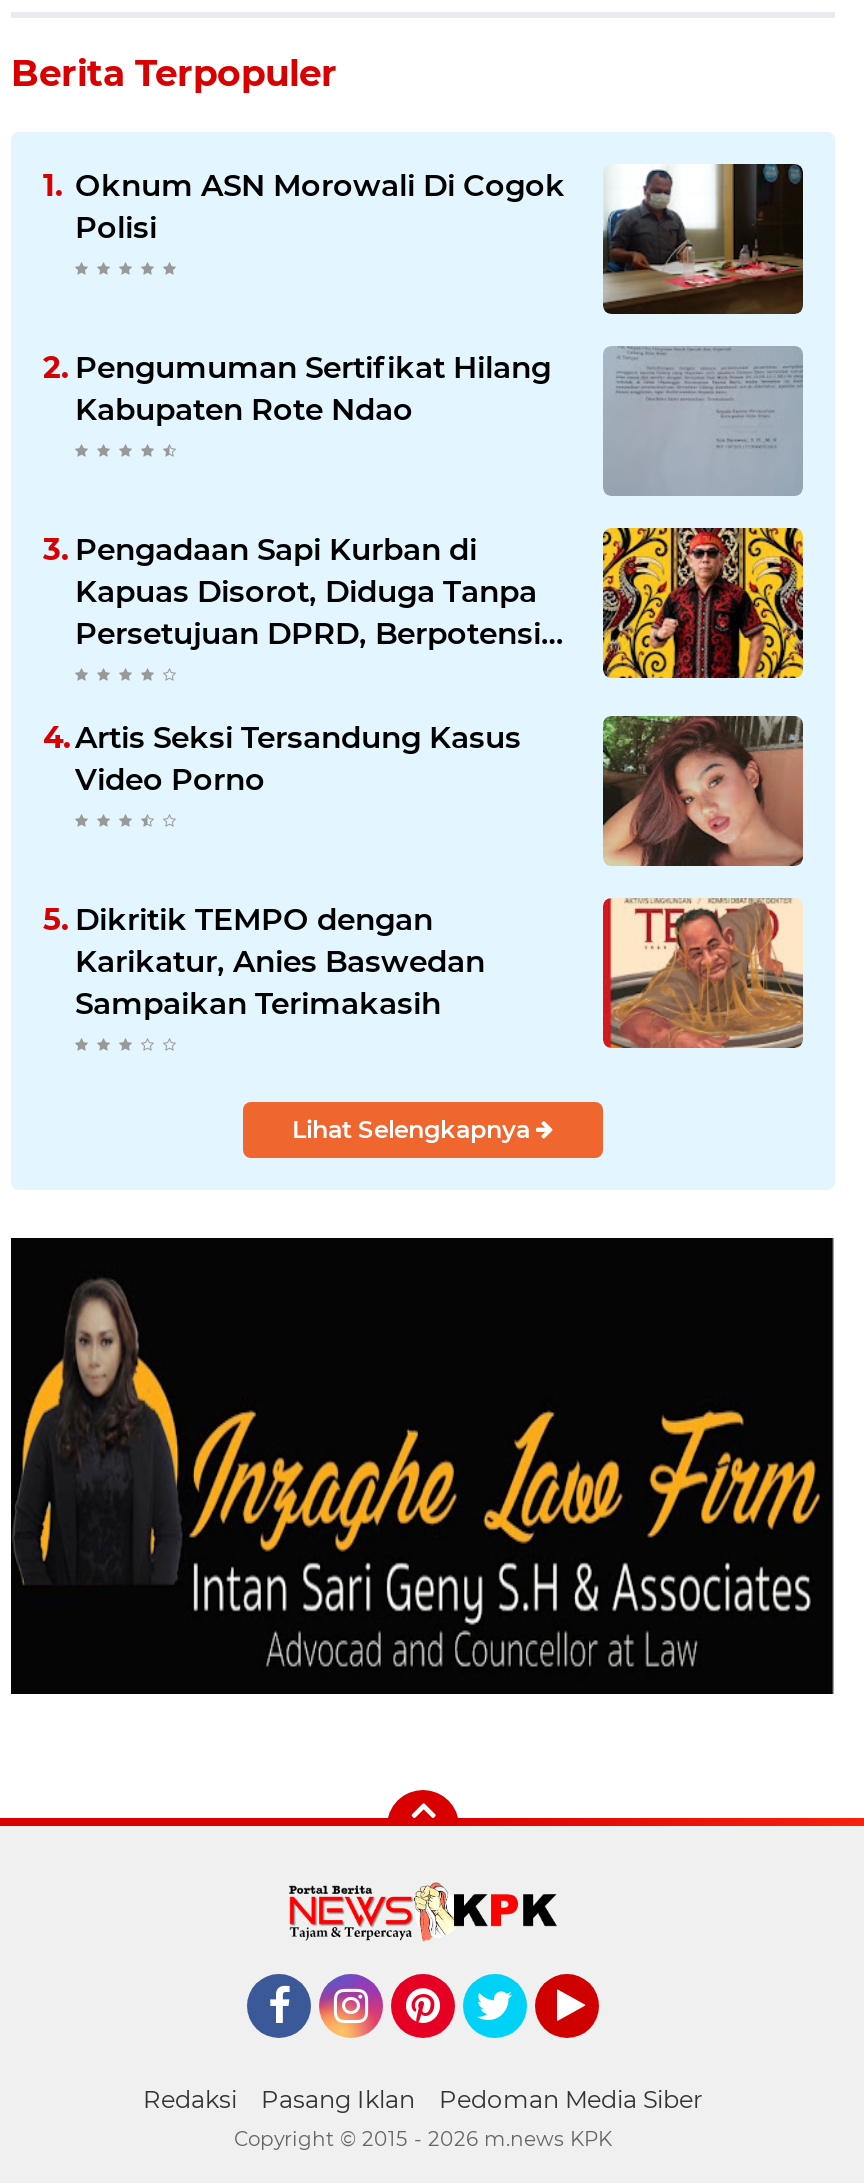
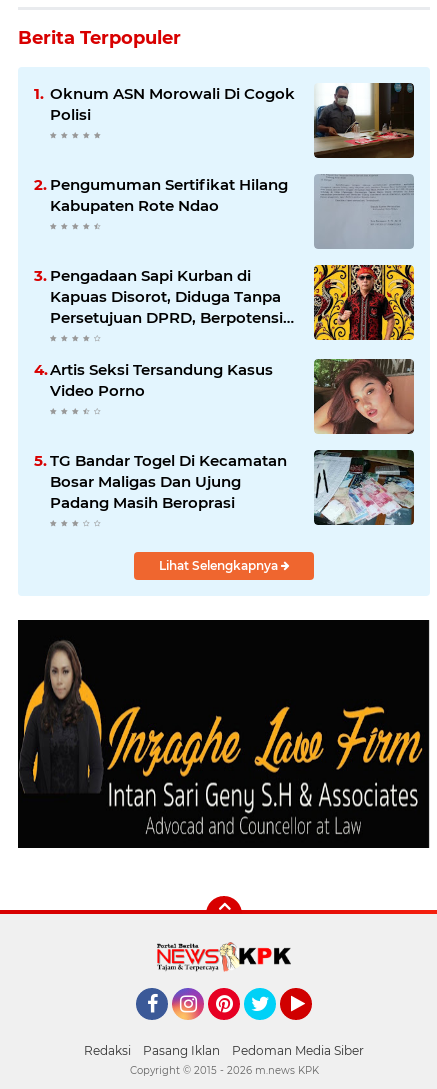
[75,900,485,1022] Dikritik TEMPO dengan | Karikatur, Anies Baswedan | Sampaikan Terimakasih -> [50,451,287,512] TG Bandar Togel Di Kecamatan | Bosar Maligas Dan Ujung | Padang Masih Beroprasi
[601,898,803,1050] [image] -> [313,449,415,526] [image]

